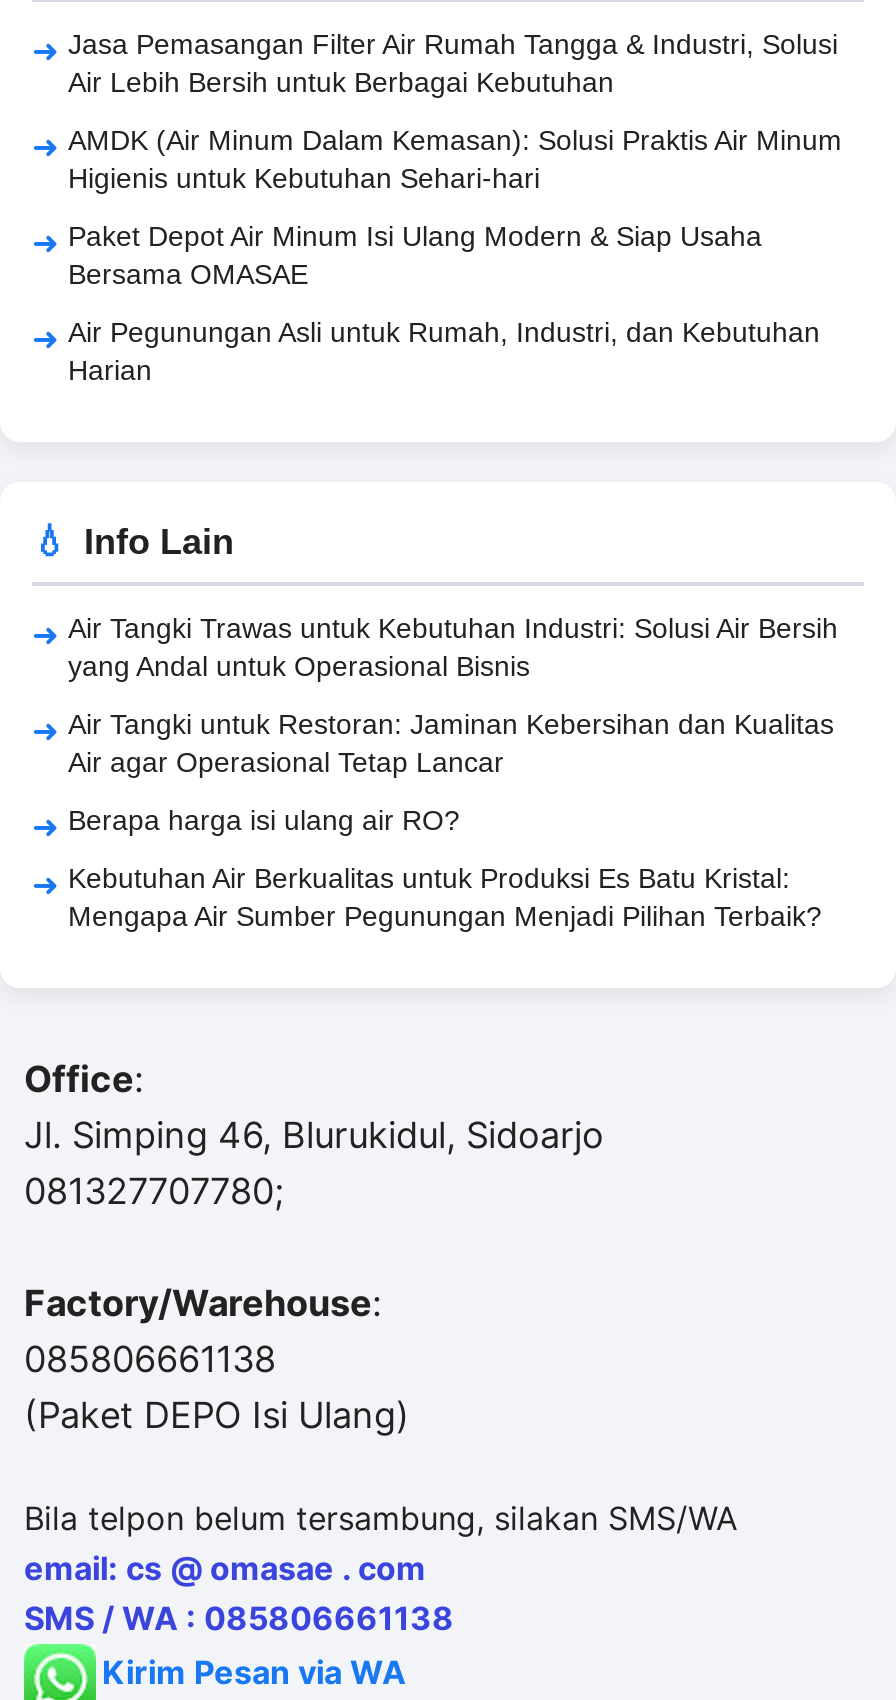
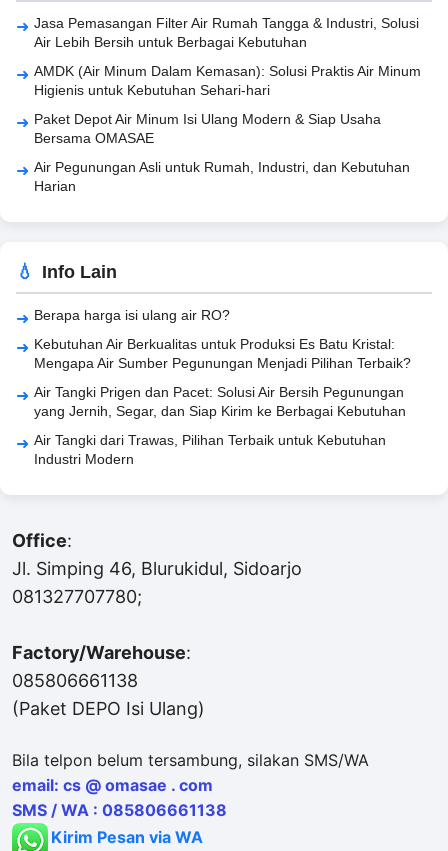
[68,611,838,777] Air Tangki Trawas untuk Kebutuhan Industri: Solusi Air Bersih | yang Andal untuk Operasional Bisnis | Air Tangki untuk Restoran: Jaminan Kebersihan dan Kualitas | Air agar Operasional Tetap Lancar -> none
moved [68,803,822,931] -> [34,307,411,371]: Berapa harga isi ulang air RO? | Kebutuhan Air Berkualitas untuk Produksi Es Batu Kristal: | Mengapa Air Sumber Pegunungan Menjadi Pilihan Terbaik?
none -> [34,384,406,467] Air Tangki Prigen dan Pacet: Solusi Air Bersih Pegunungan | yang Jernih, Segar, dan Siap Kirim ke Berbagai Kebutuhan | Air Tangki dari Trawas, Pilihan Terbaik untuk Kebutuhan | Industri Modern

